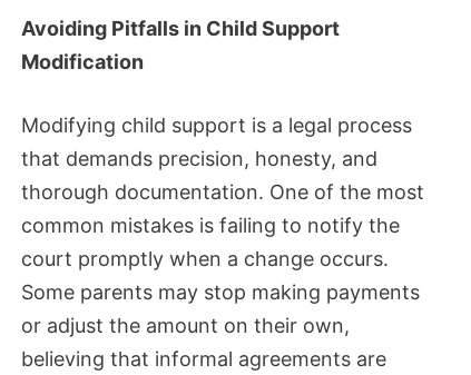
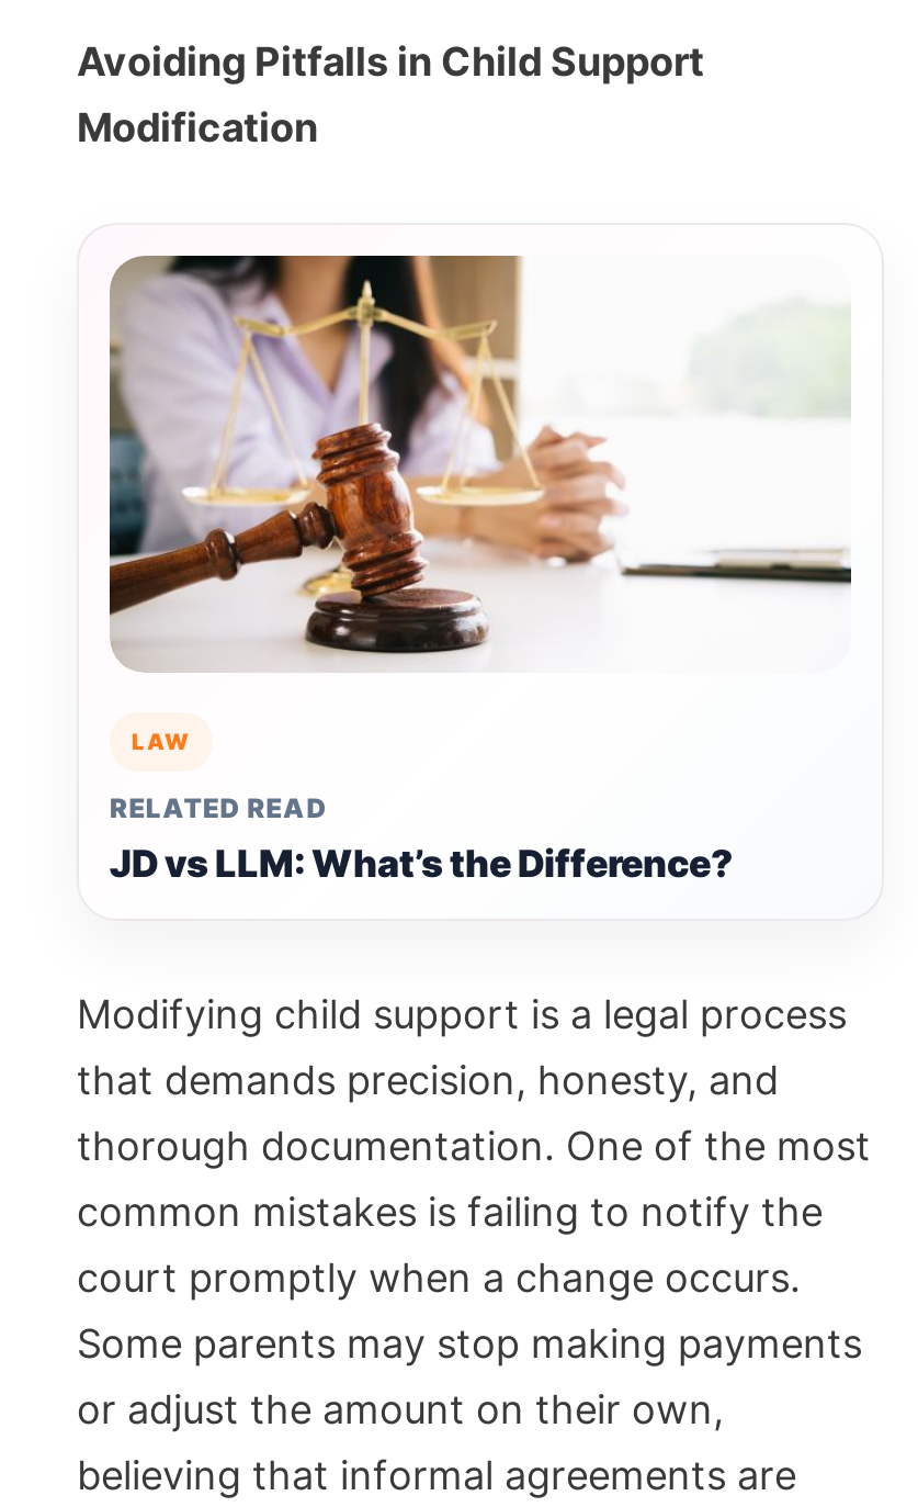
none -> [107,254,853,885] [image] | LAW | RELATED READ | JD vs LLM: What’s the Difference?

